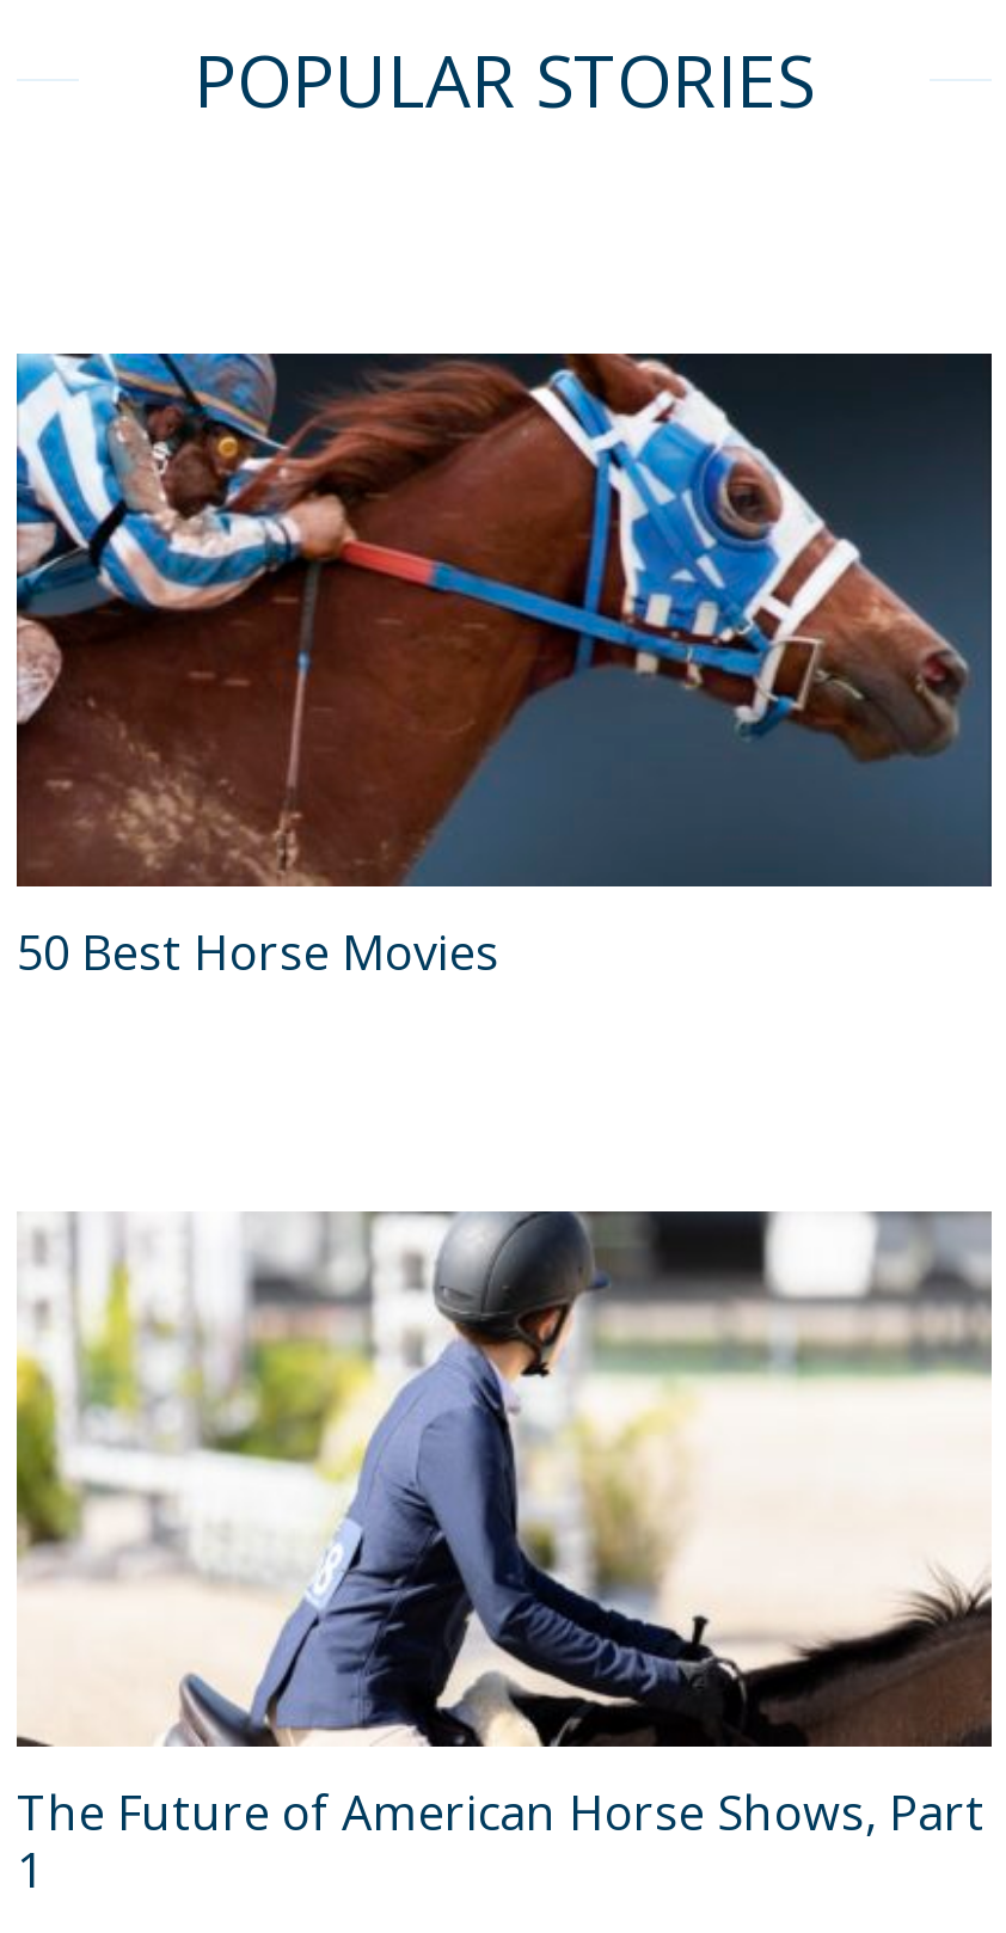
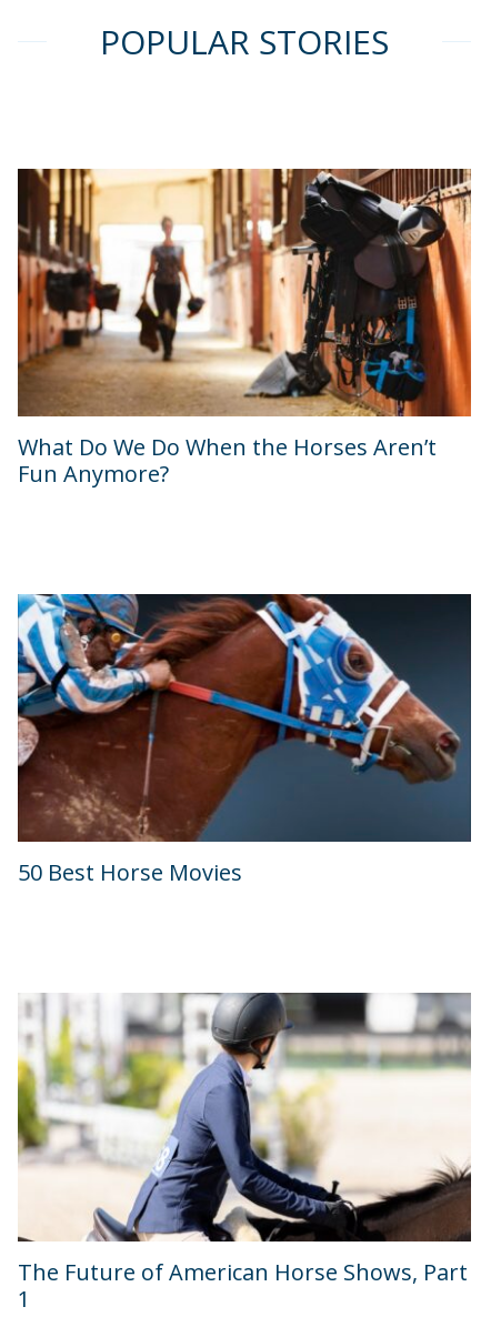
none -> [17,168,472,488] [image] | What Do We Do When the Horses Aren’t | Fun Anymore?

